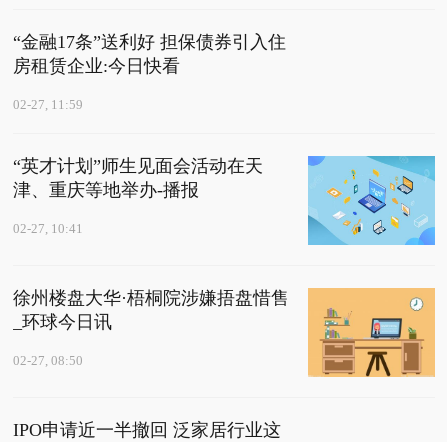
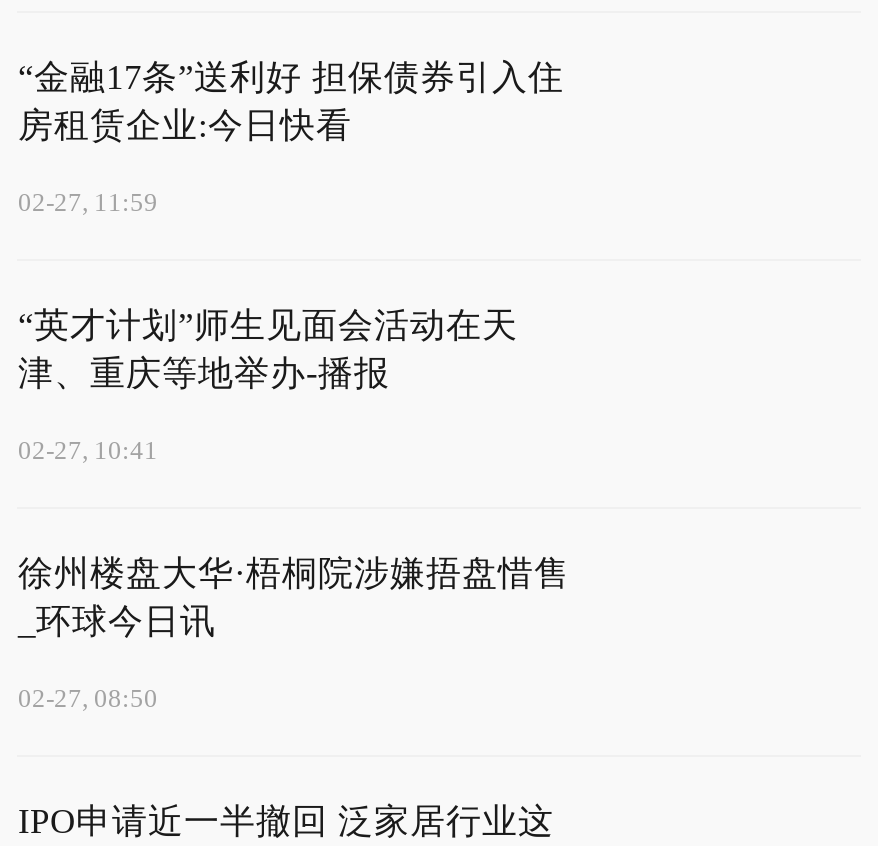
[307,155,436,246] [image] -> none
[307,287,436,378] [image] -> none

